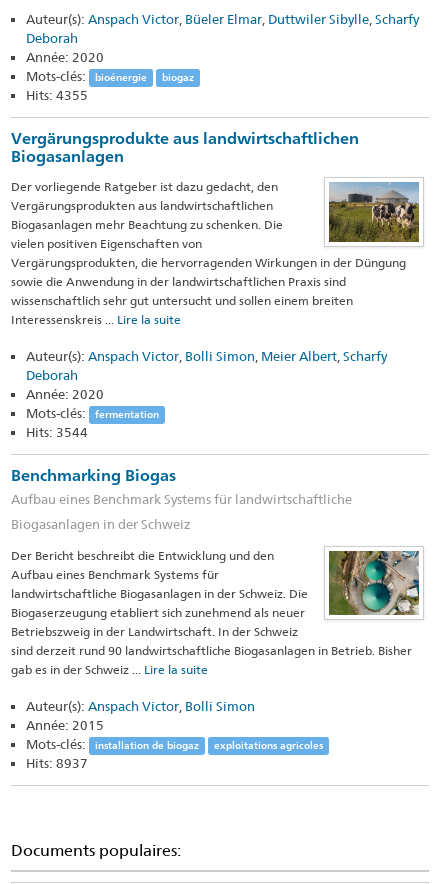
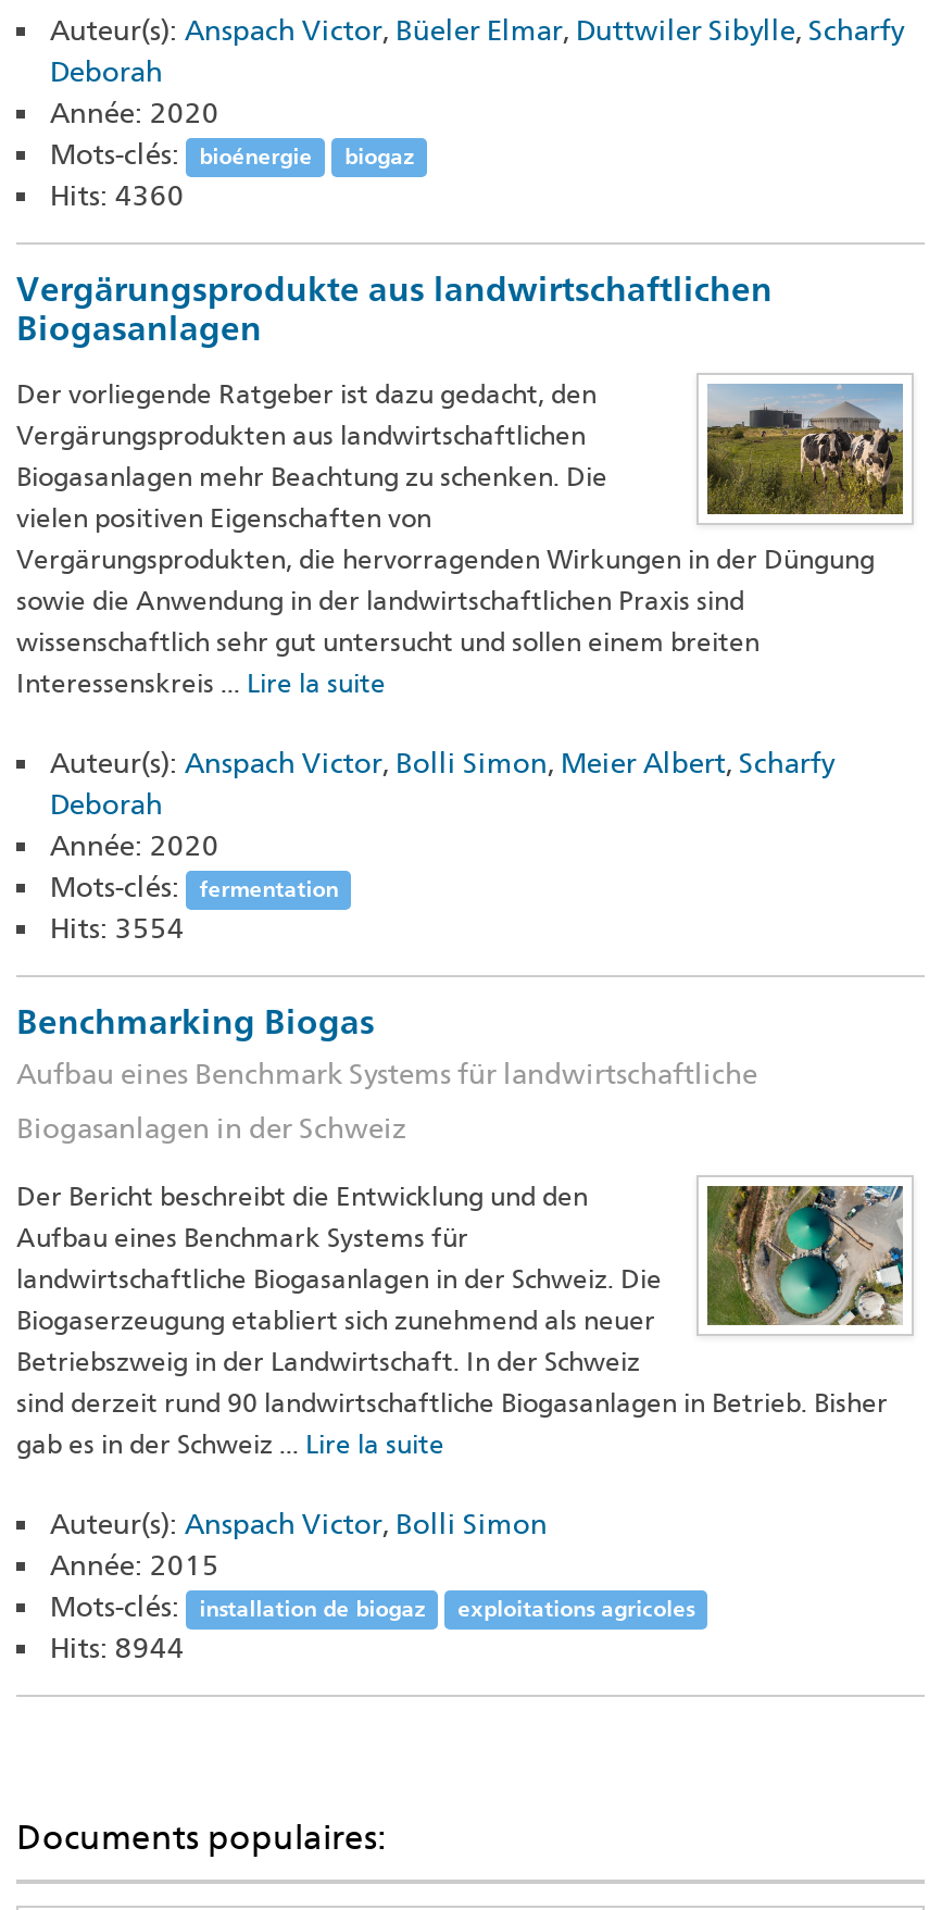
[26,87,88,103] Hits: 4355 -> [50,177,184,212] Hits: 4360
[26,424,88,440] Hits: 3544 -> [50,910,184,945] Hits: 3554
[26,755,88,771] Hits: 8937 -> [50,1630,184,1664] Hits: 8944

